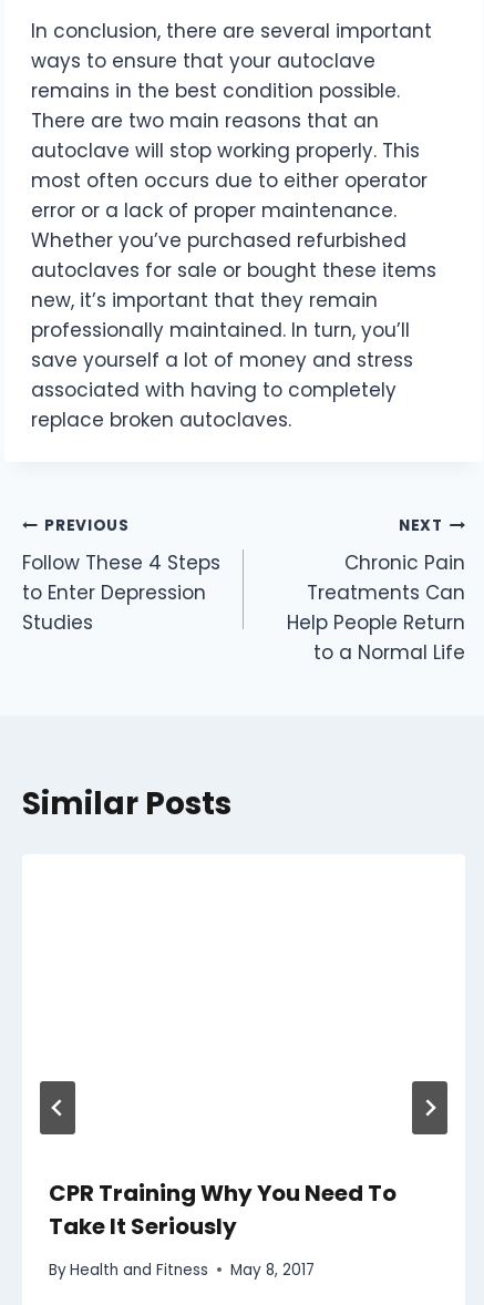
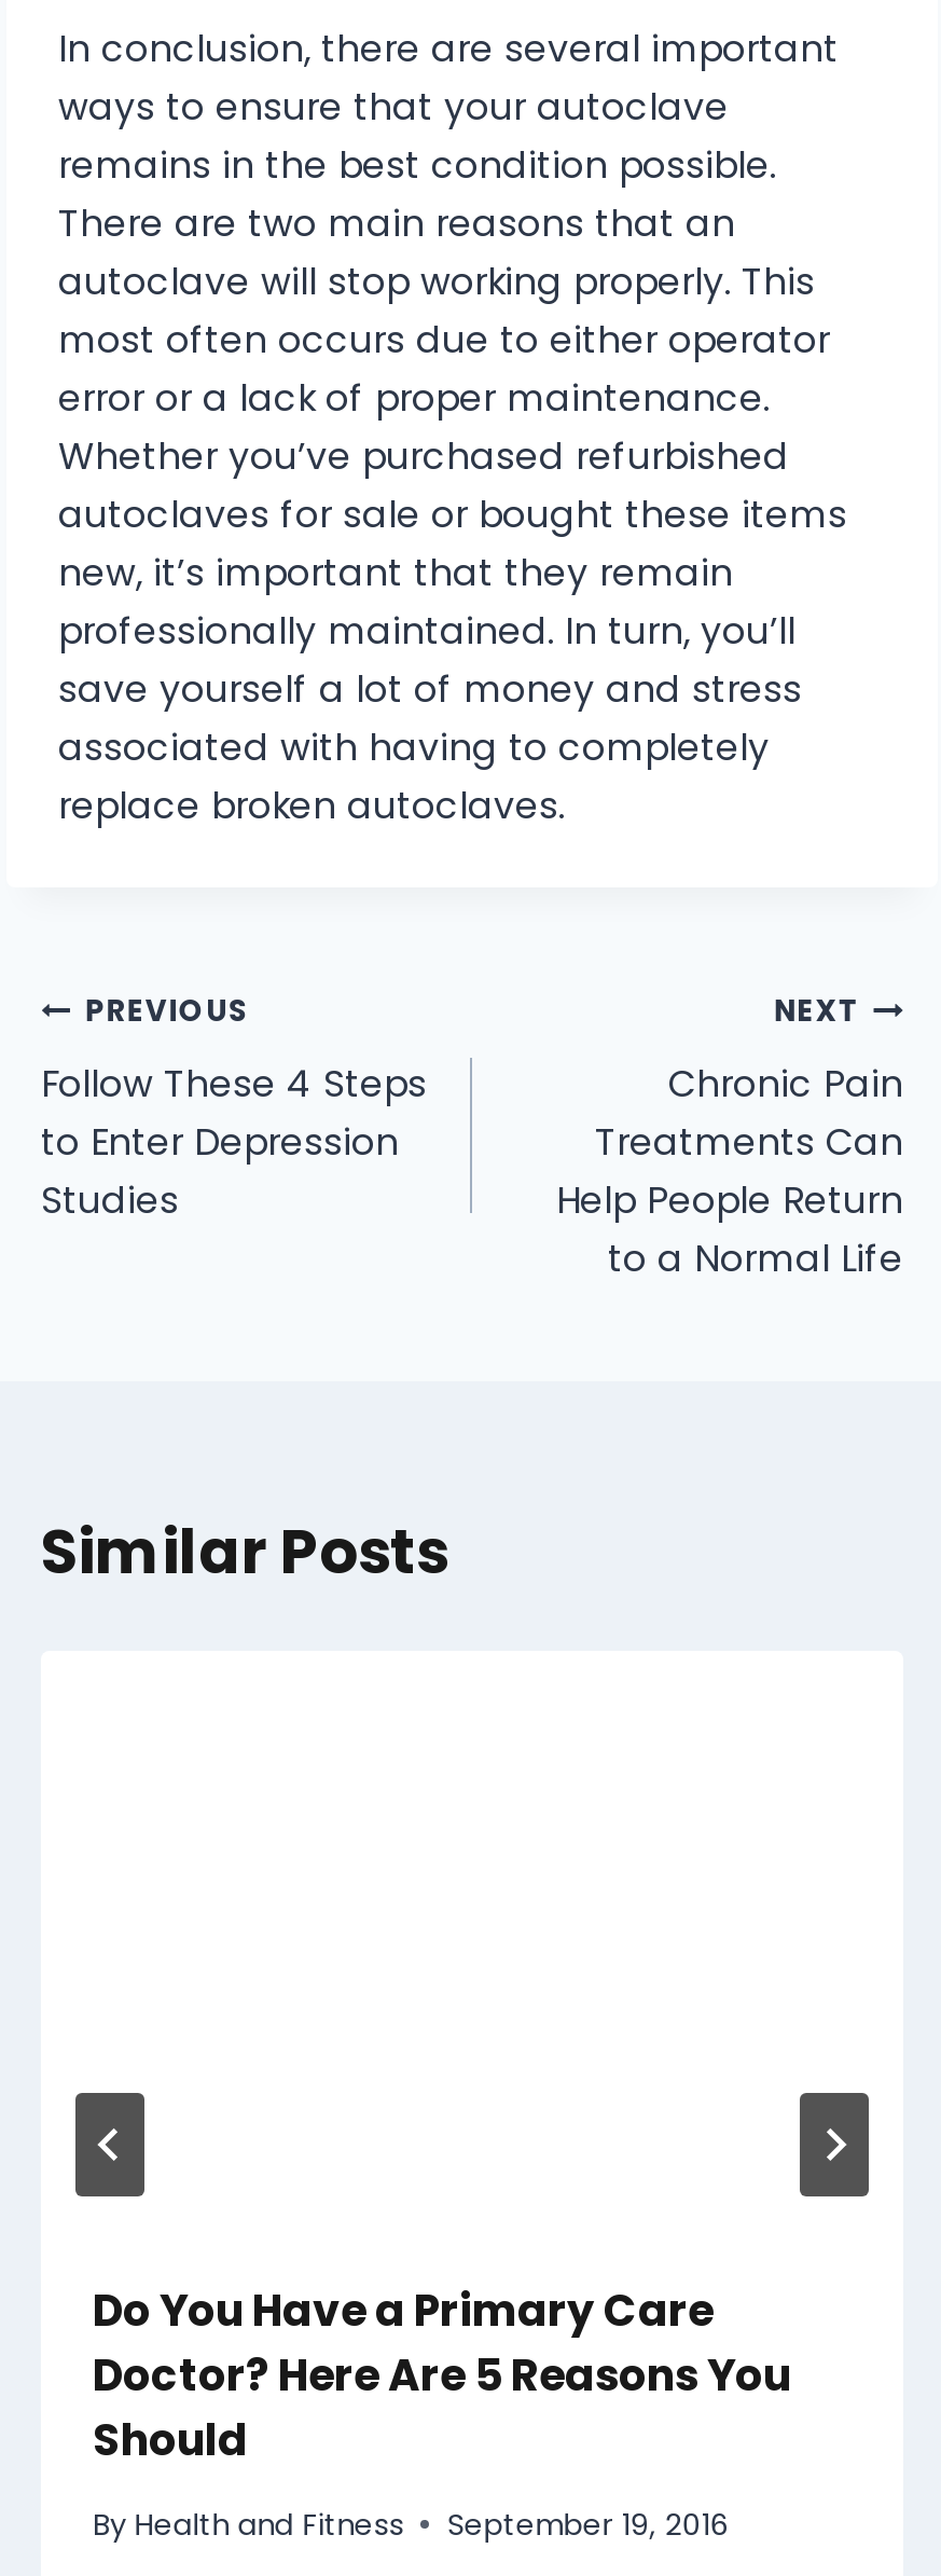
[49,1178,397,1242] CPR Training Why You Need To | Take It Seriously -> [93,2281,791,2471] Do You Have a Primary Care | Doctor? Here Are 5 Reasons You | Should
[49,1259,315,1280] By Health and Fitness May 8, 2017 -> [93,2504,729,2545] By Health and Fitness September 19, 2016

